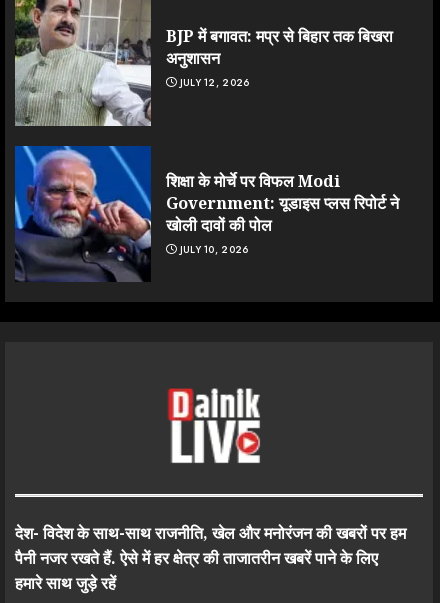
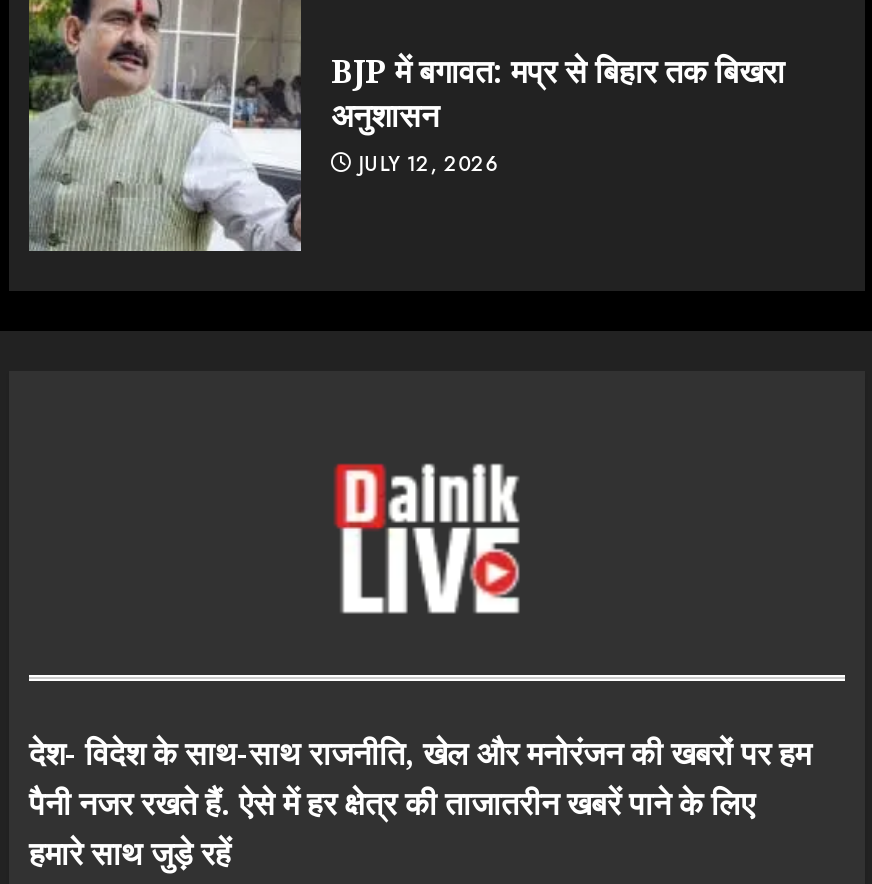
[14,145,399,282] [image] | शिक्षा के मोर्चे पर विफल Modi | Government: यूडाइस प्लस रिपोर्ट ने | खोली दावों की पोल | JULY 10, 2026 -> none

